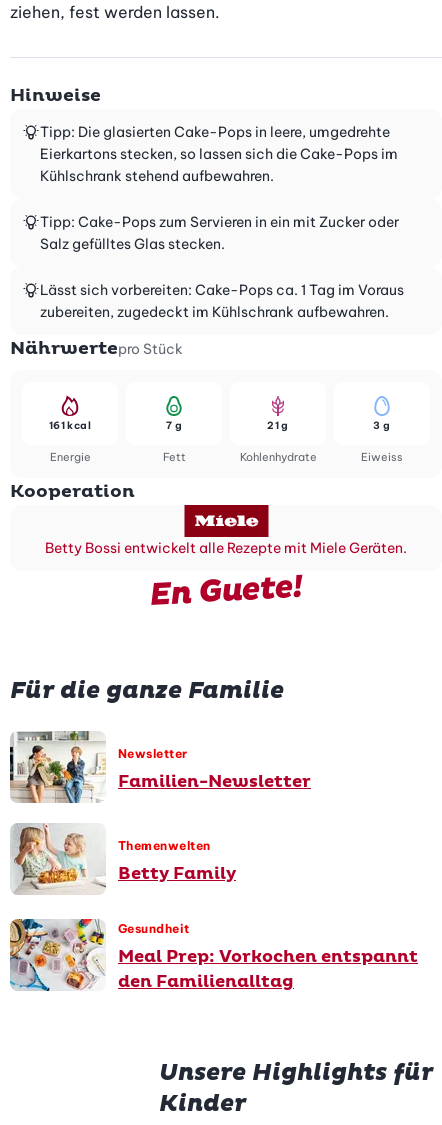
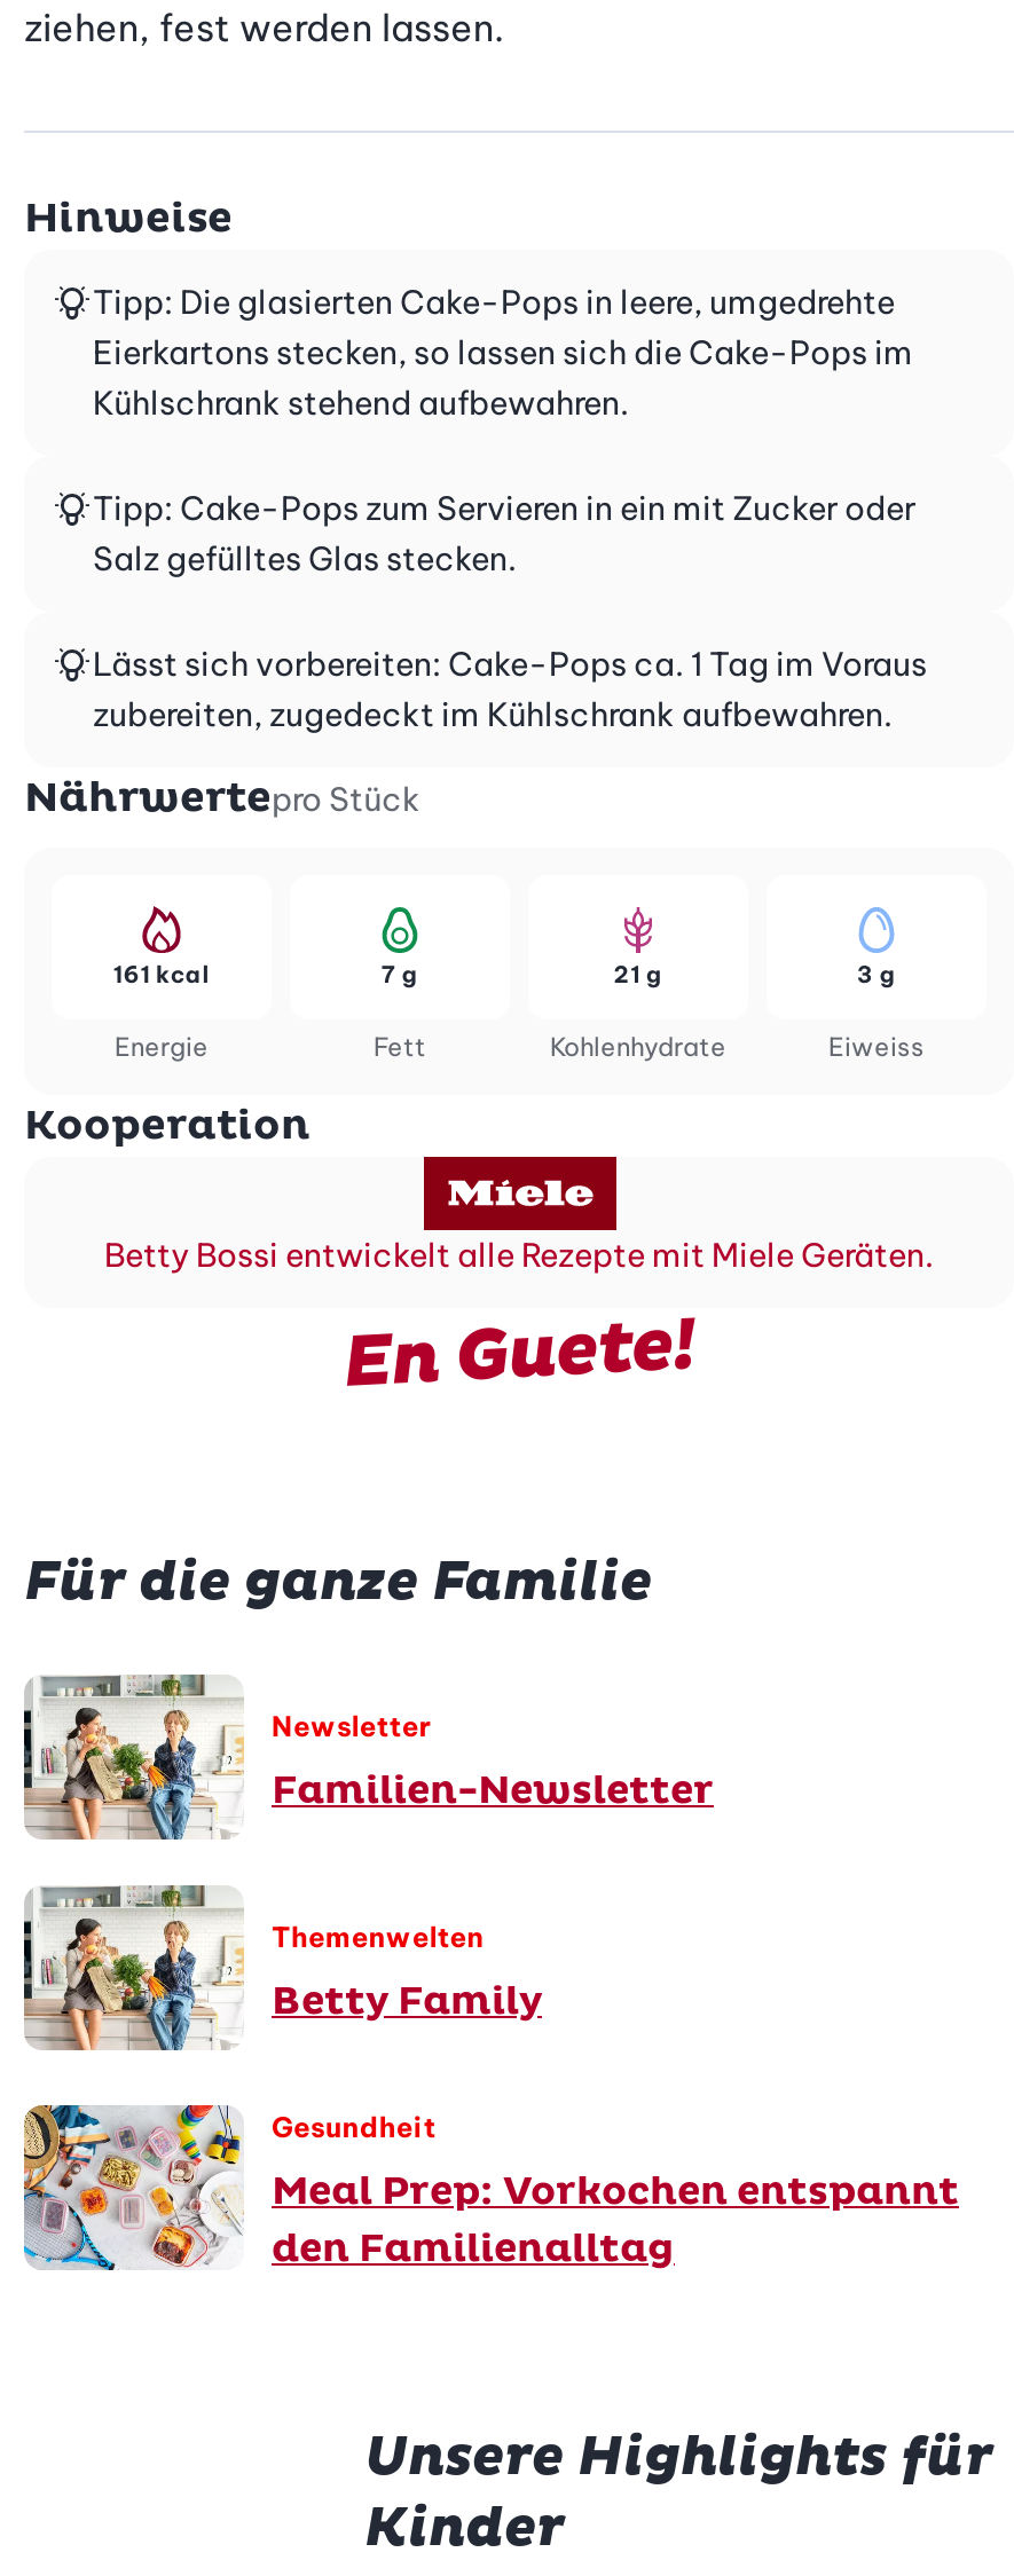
[10,824,106,895] [image] -> [22,1883,244,2053] [image]

